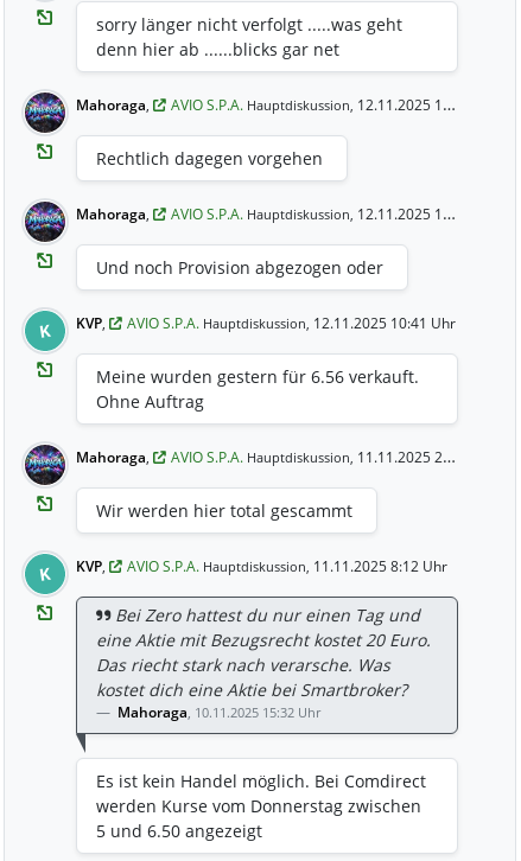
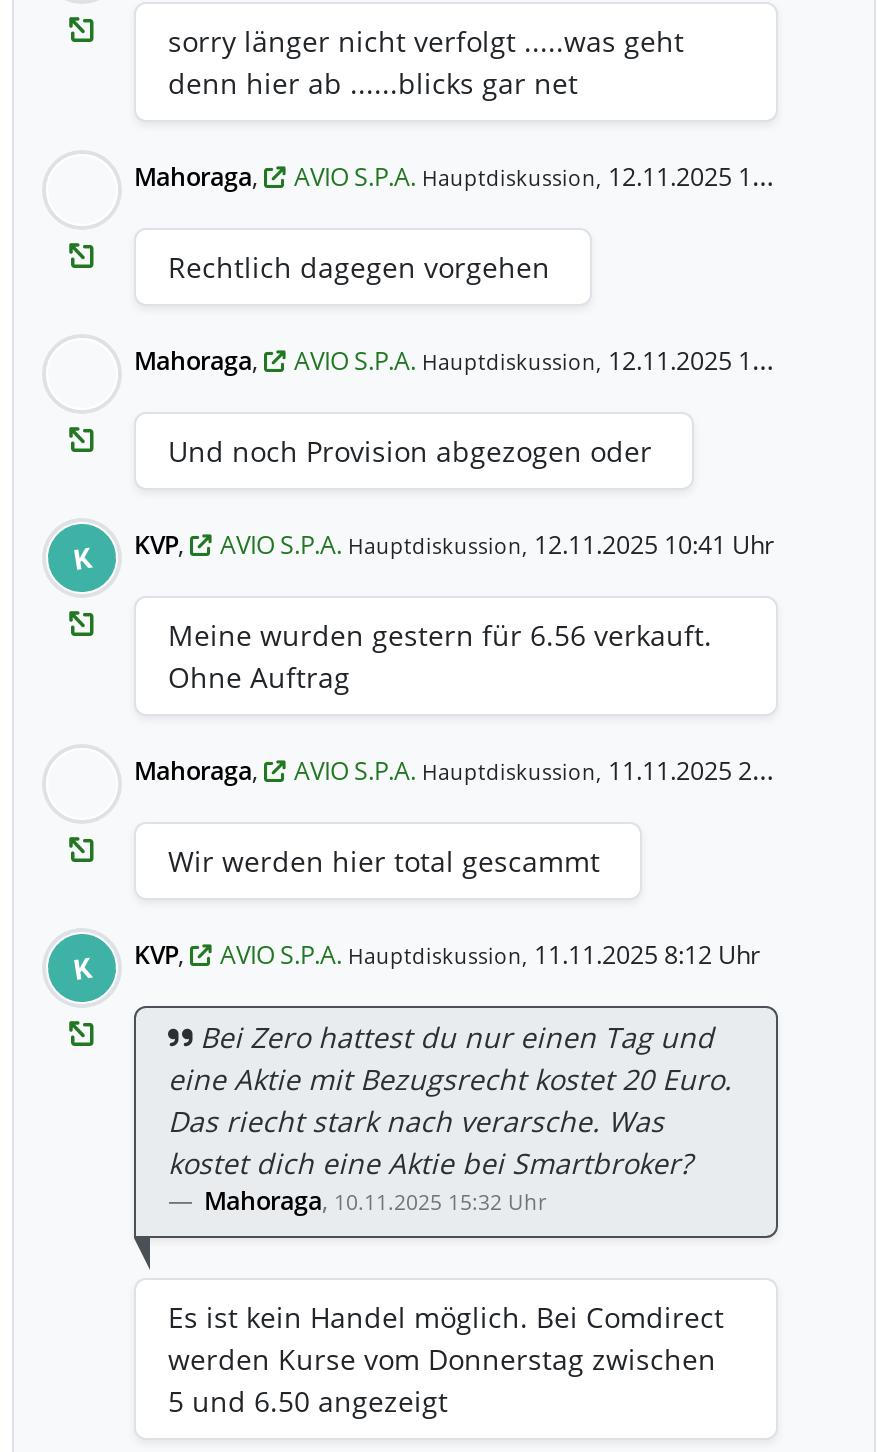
[24,91,66,134] [image] -> none
[24,200,66,243] [image] -> none
[24,444,66,486] [image] -> none

